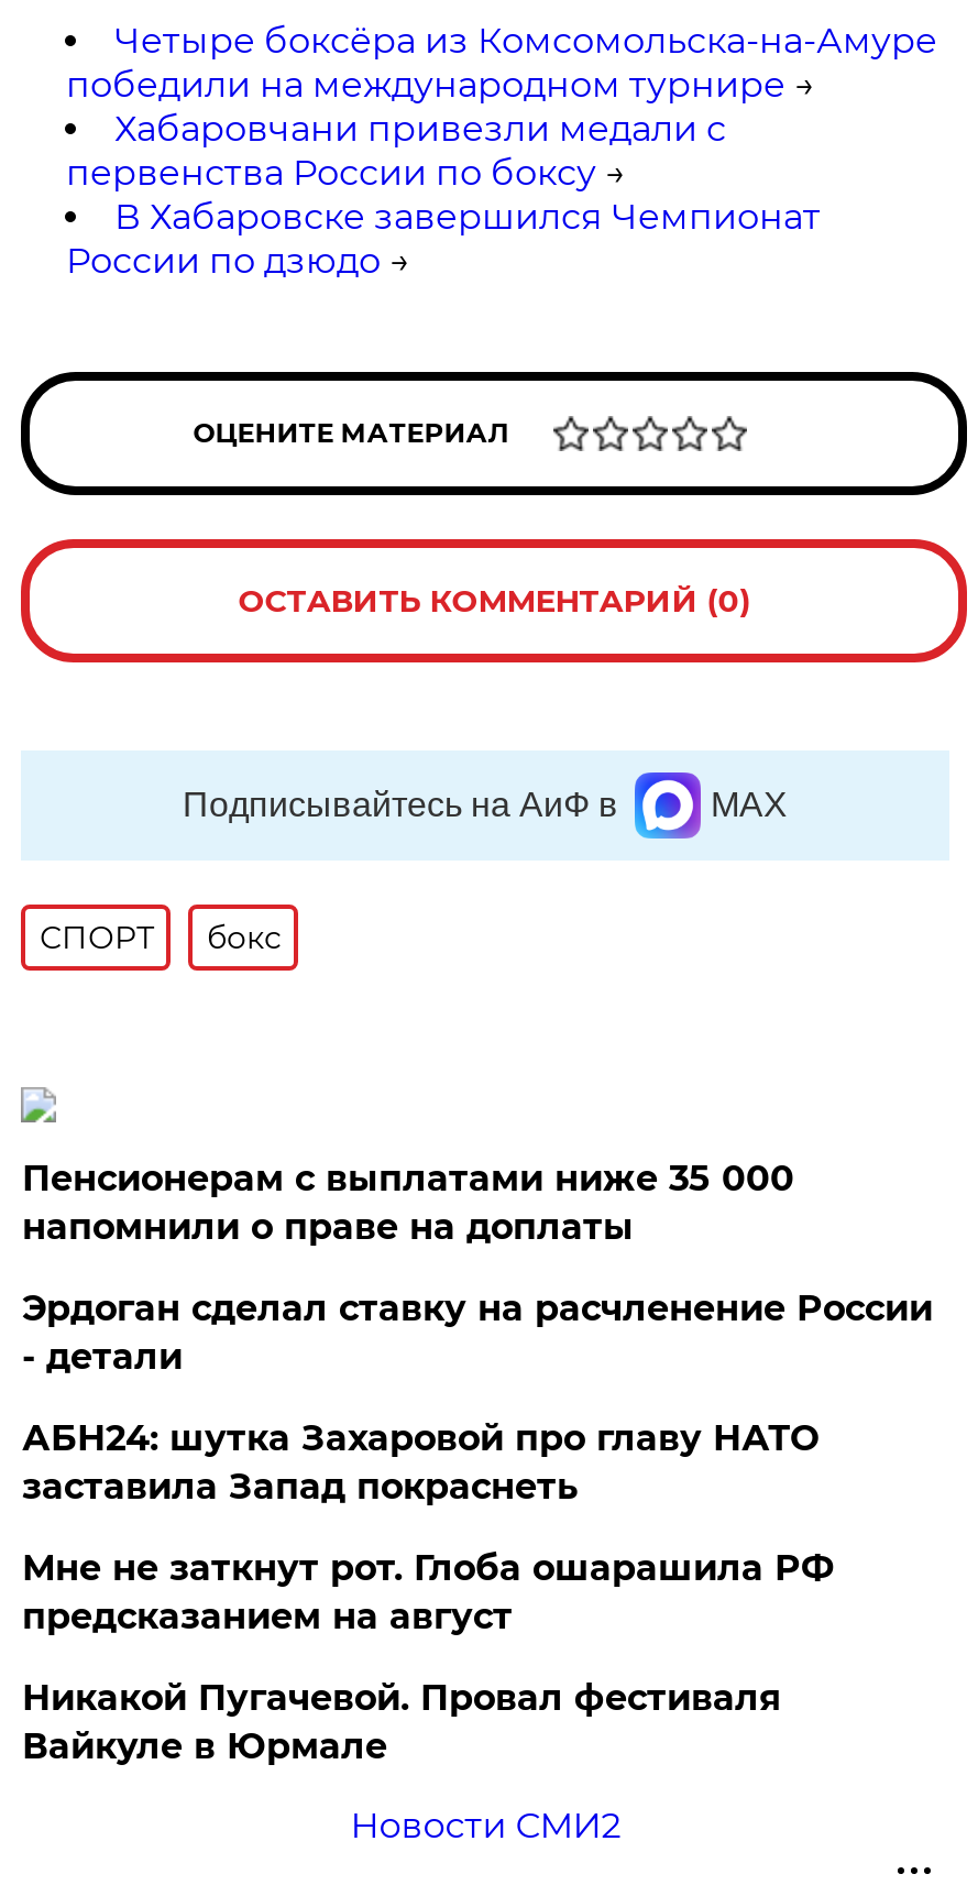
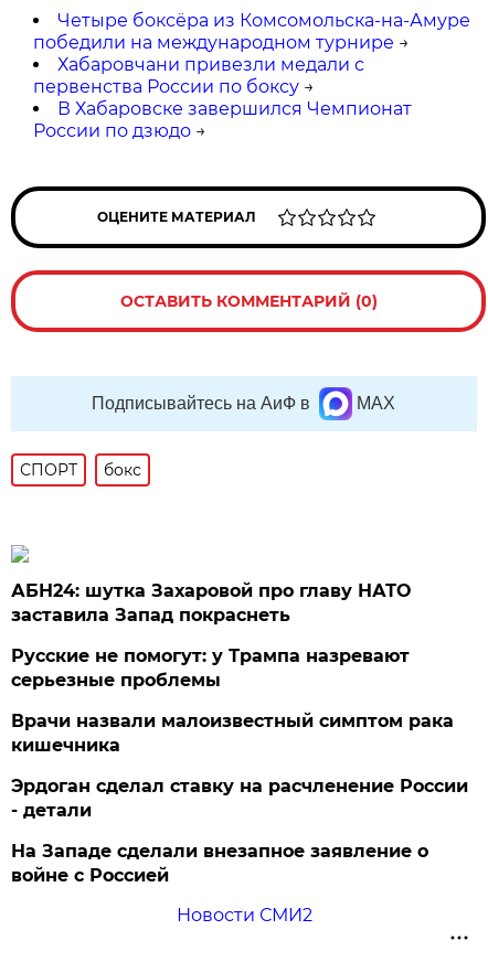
[22,1157,794,1247] Пенсионерам с выплатами ниже 35 000 | напомнили о праве на доплаты -> none
moved [22,1287,933,1377] -> [11,775,469,820]: Эрдоган сделал ставку на расчленение России | - детали
moved [22,1416,818,1507] -> [11,580,411,625]: АБН24: шутка Захаровой про главу НАТО | заставила Запад покраснеть
[22,1546,834,1766] Мне не заткнут рот. Глоба ошарашила РФ | предсказанием на август | Никакой Пугачевой. Провал фестиваля | Вайкуле в Юрмале -> [11,645,454,885] Русские не помогут: у Трампа назревают | серьезные проблемы | Врачи назвали малоизвестный симптом рака | кишечника | На Западе сделали внезапное заявление о | войне с Россией

